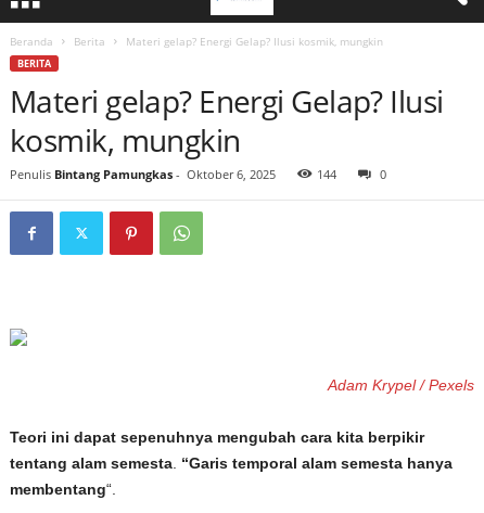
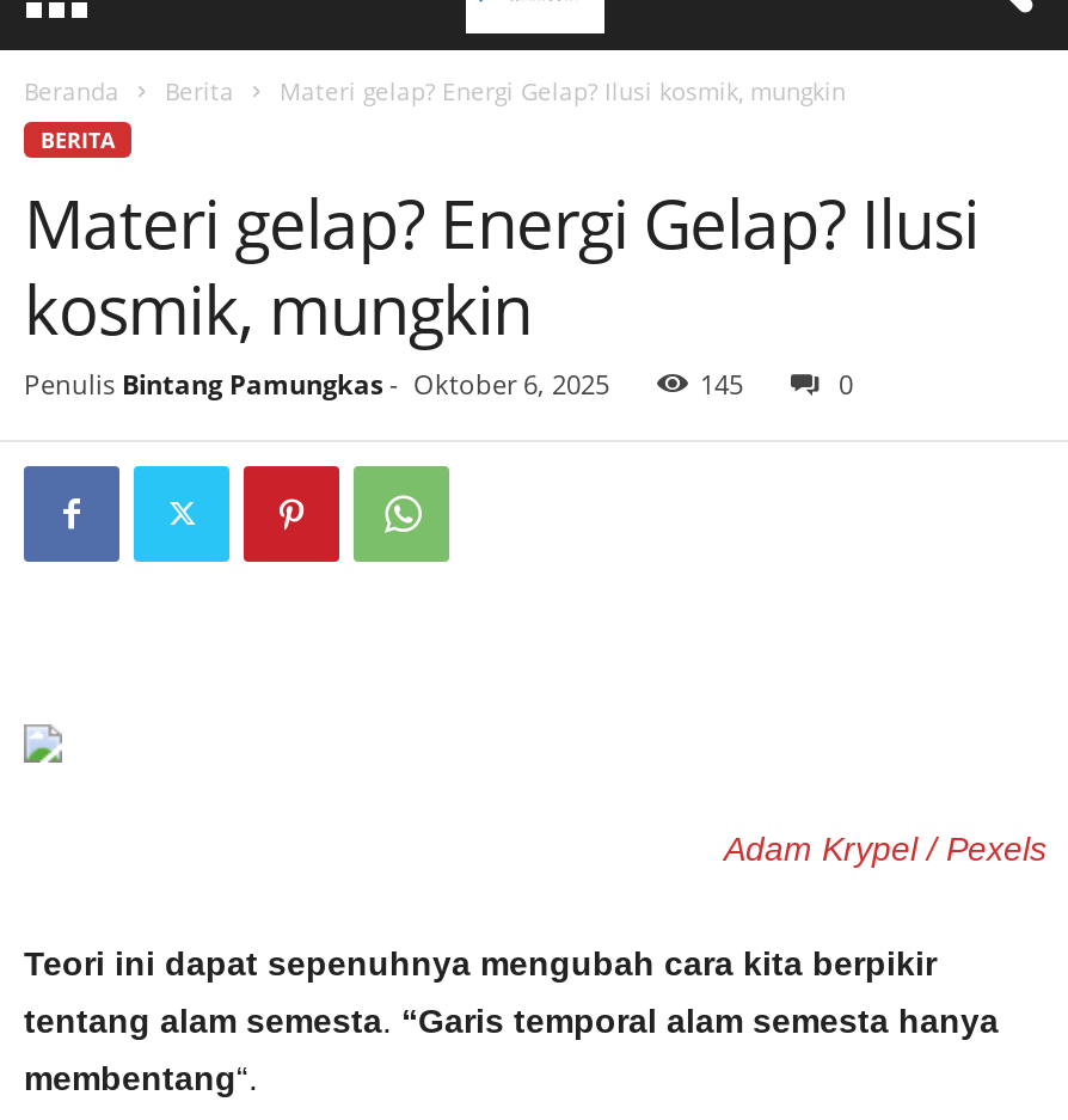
[317,166,336,182] 144 -> [700,366,743,402] 145

